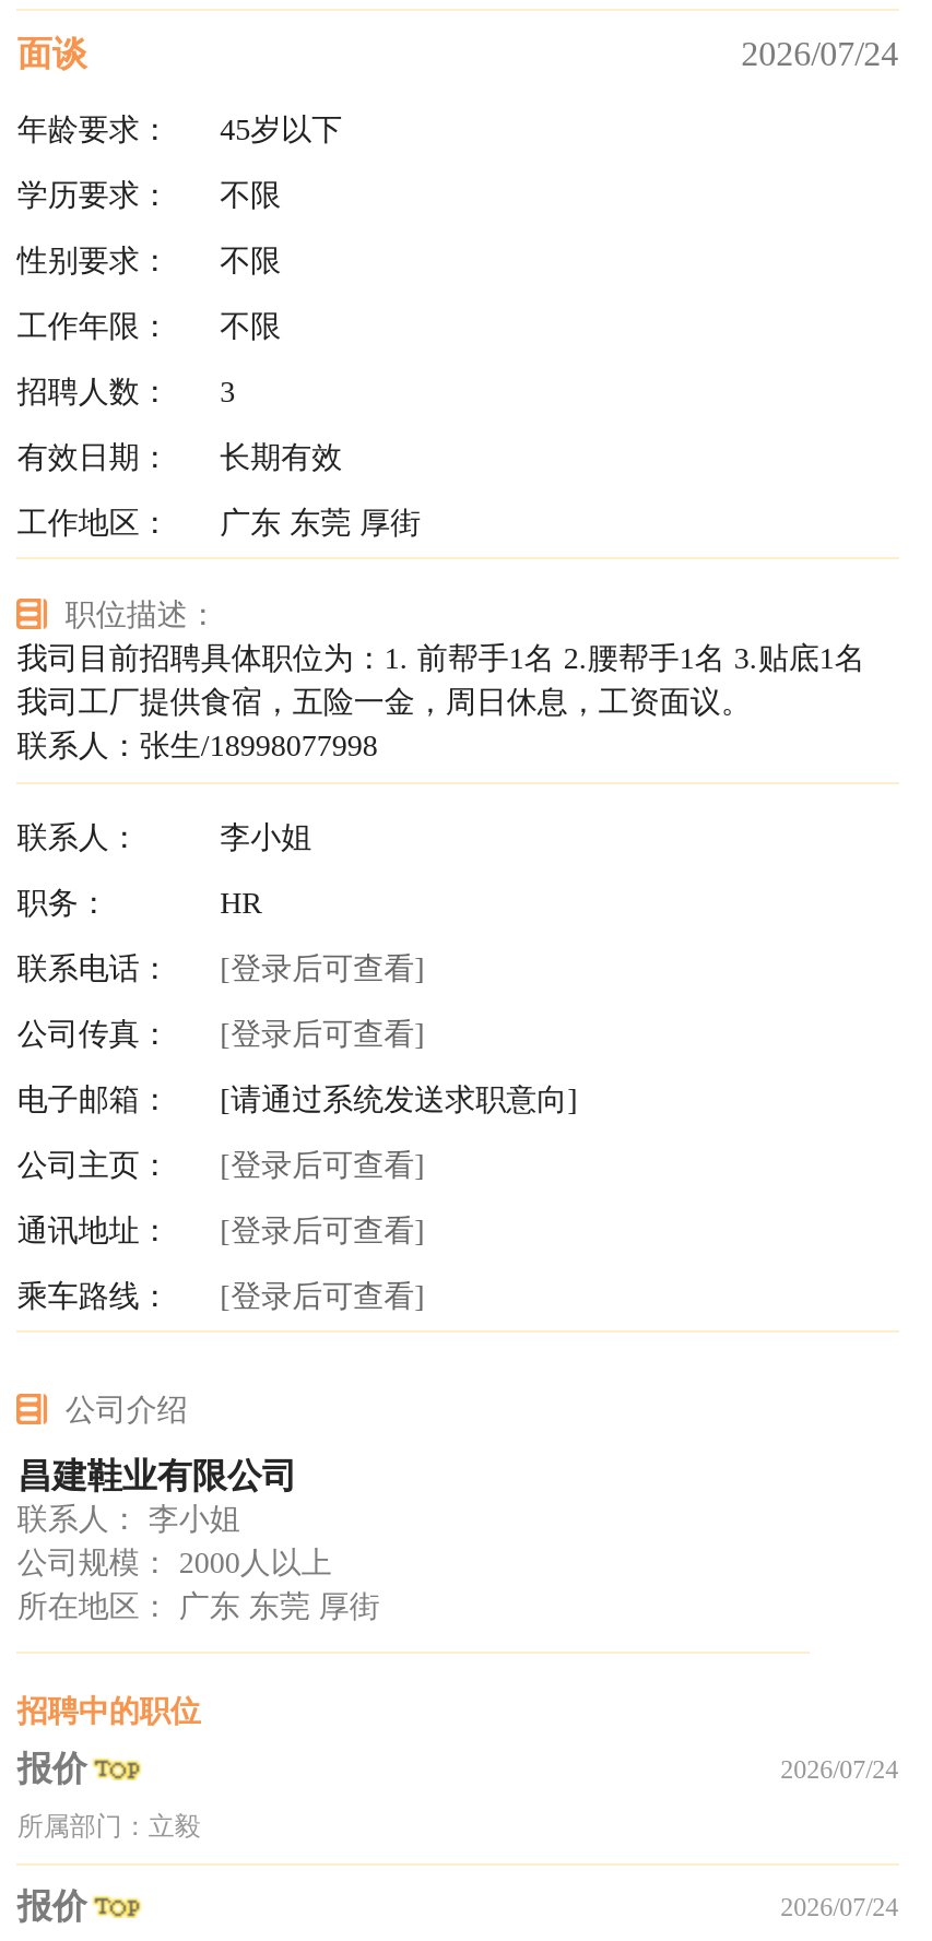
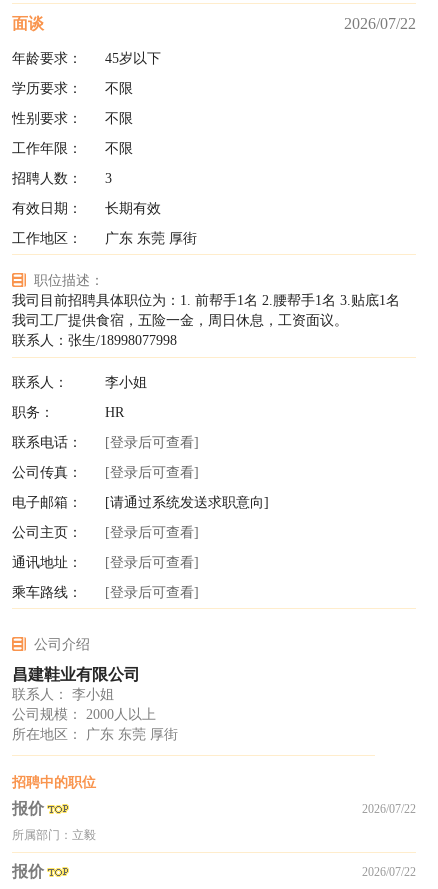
[741,35,898,72] 2026/07/24 -> [344,15,416,32] 2026/07/22
[780,1754,898,1785] 2026/07/24 -> [362,802,416,816] 2026/07/22
[780,1892,898,1922] 2026/07/24 -> [362,865,416,879] 2026/07/22

